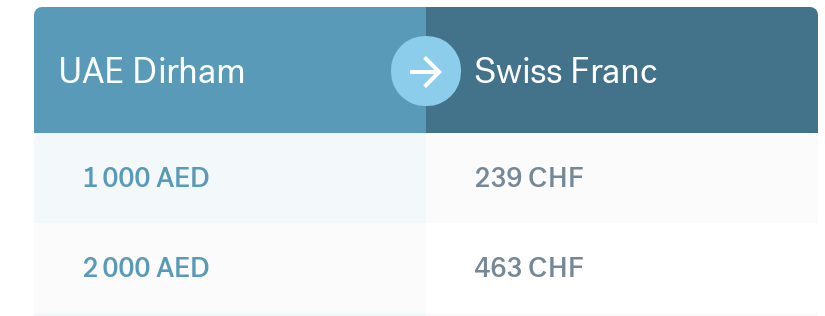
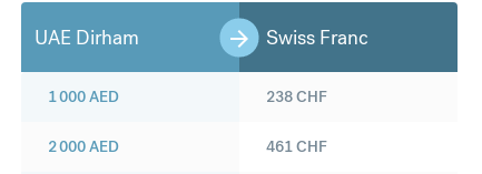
[474,159,584,195] 239 CHF -> [266,87,327,107] 238 CHF
[474,249,584,285] 463 CHF -> [266,137,327,156] 461 CHF

